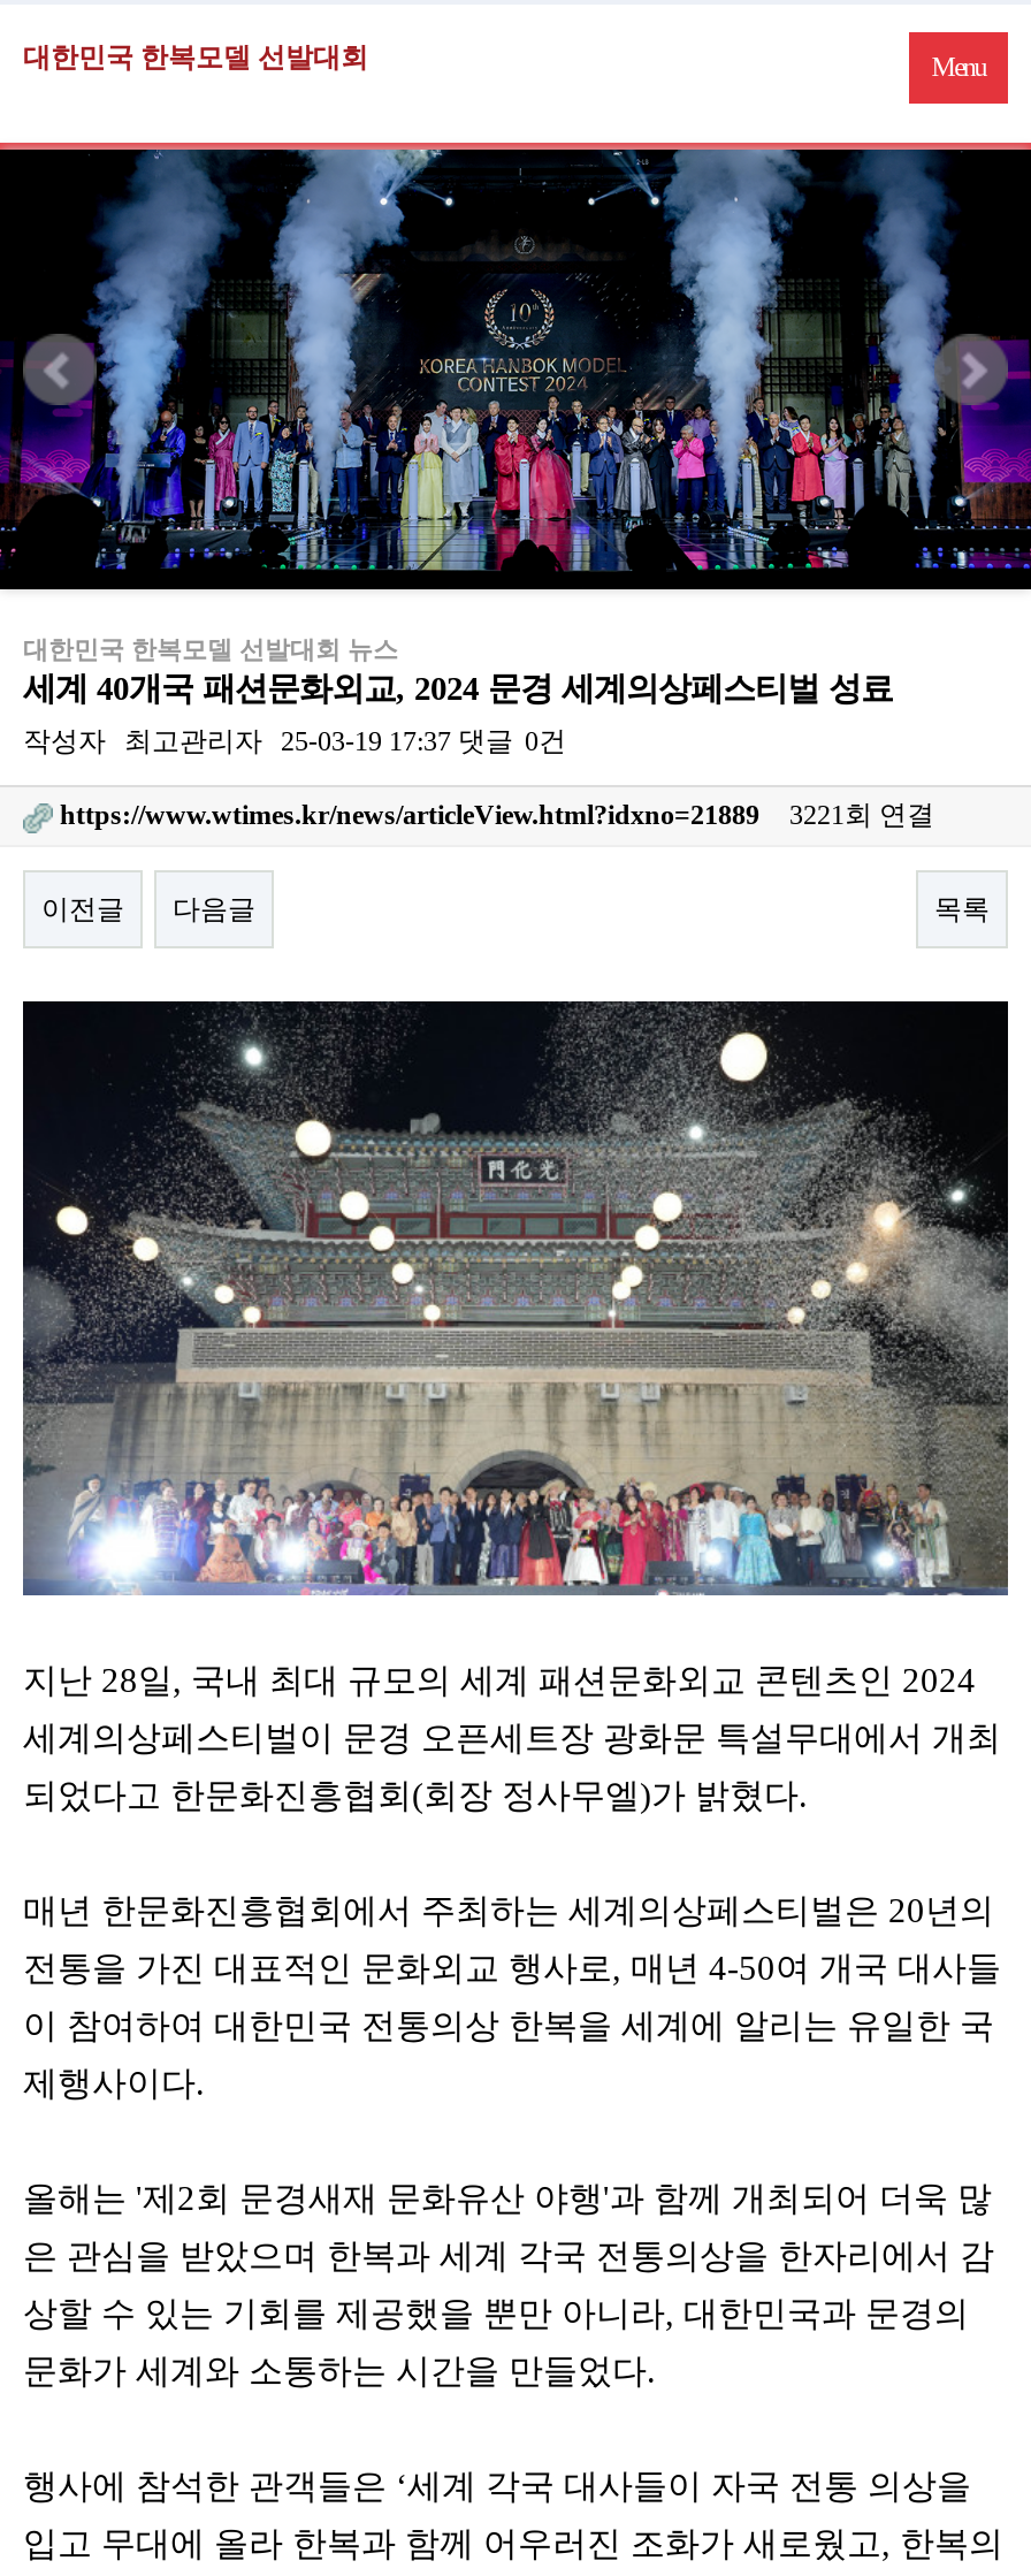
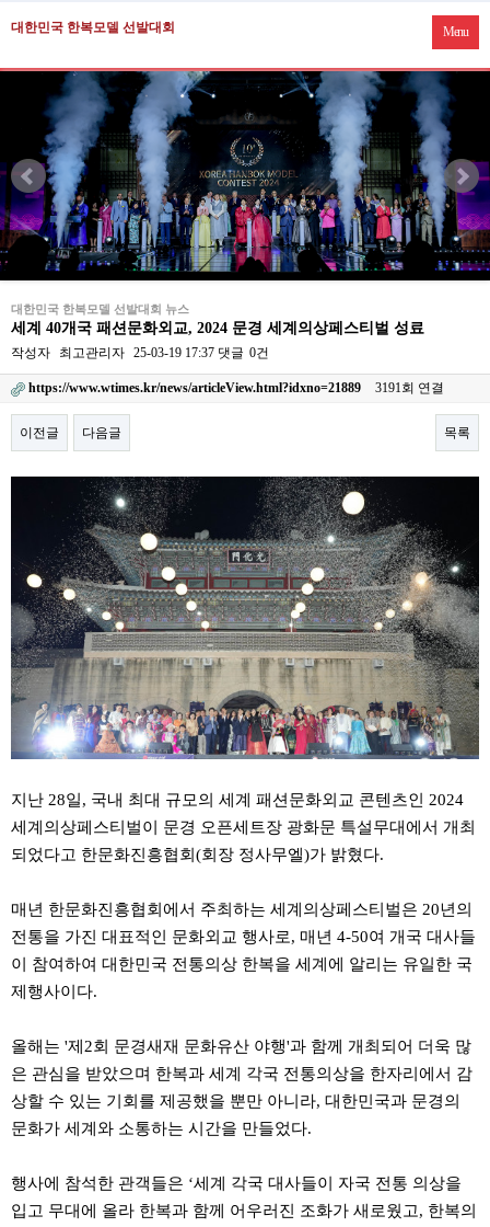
[60,799,934,832] https://www.wtimes.kr/news/articleView.html?idxno=21889 3221회 연결 -> [28,380,444,396] https://www.wtimes.kr/news/articleView.html?idxno=21889 3191회 연결

